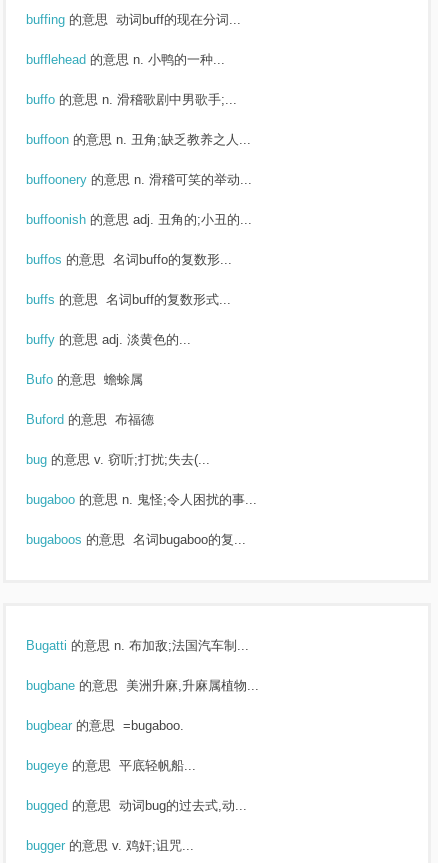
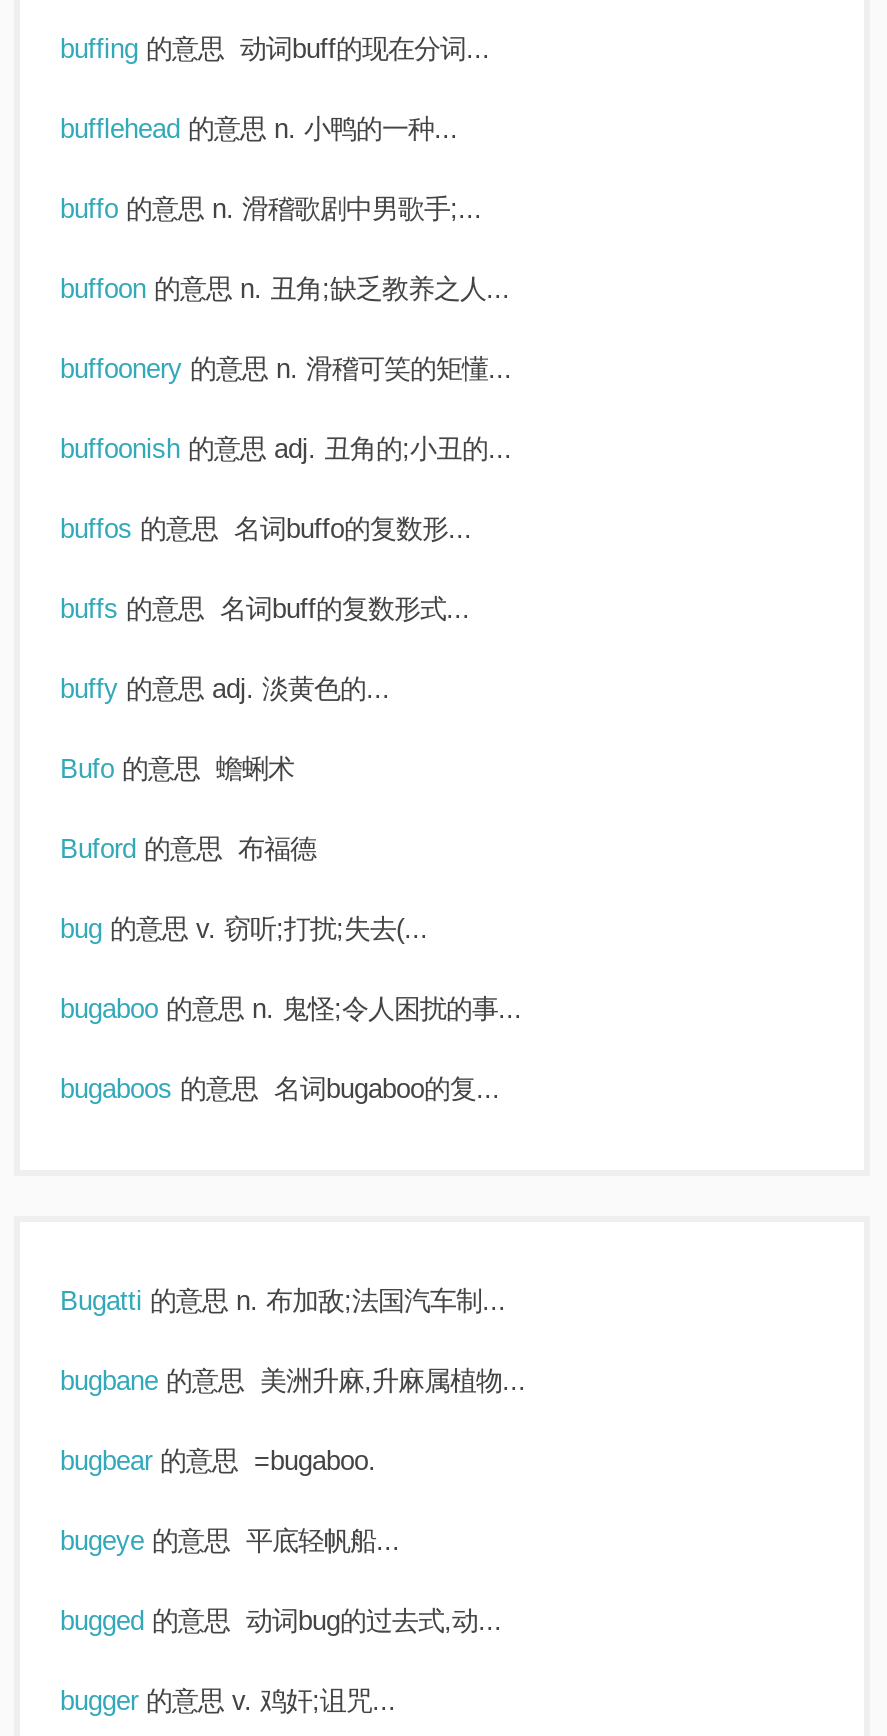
[26,172,252,187] buffoonery的意思 n. 滑稽可笑的举动... -> [60,354,512,384] buffoonery的意思 n. 滑稽可笑的矩懂...
[26,372,143,387] Bufo的意思 蟾蜍属 -> [60,754,294,784] Bufo的意思 蟾蜊术

